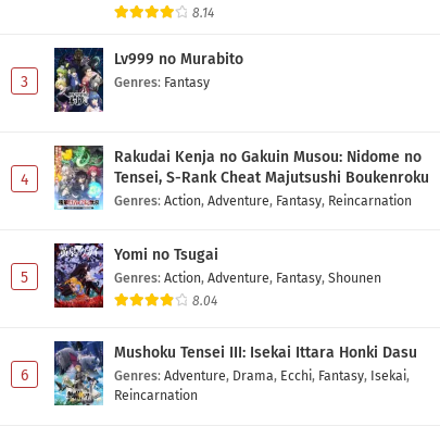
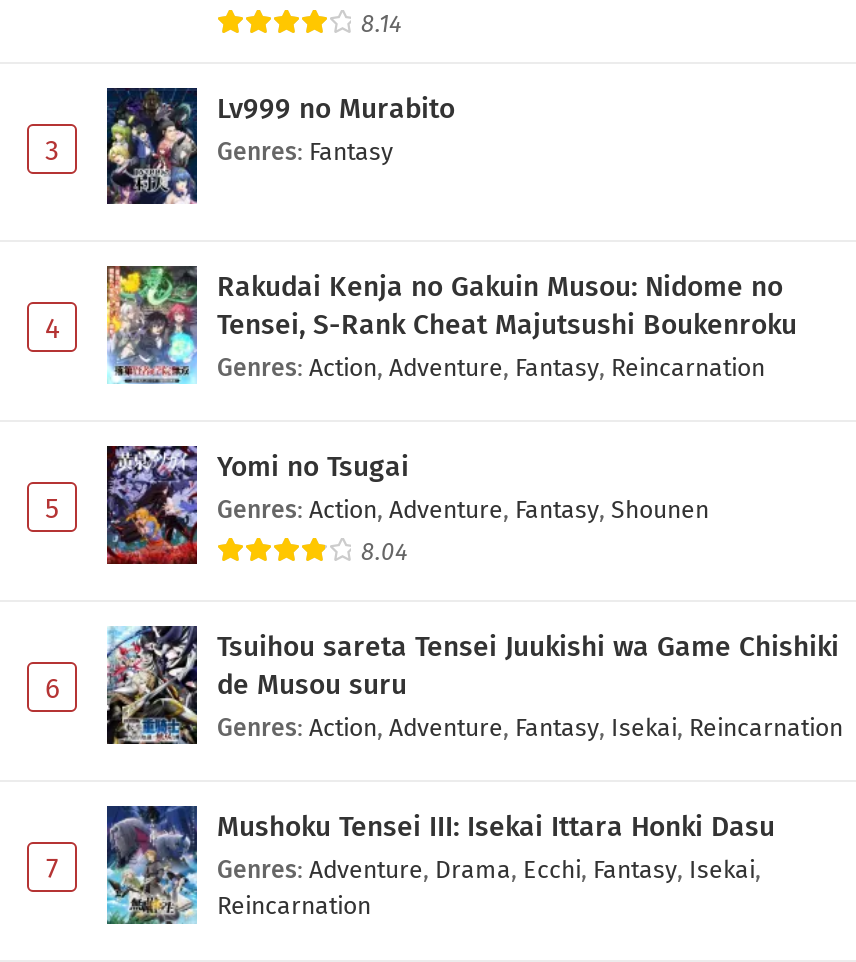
none -> [105,626,843,744] [image] | Tsuihou sareta Tensei Juukishi wa Game Chishiki | de Musou suru | Genres: Action, Adventure, Fantasy, Isekai, Reincarnation
none -> [46,852,58,886] 7

